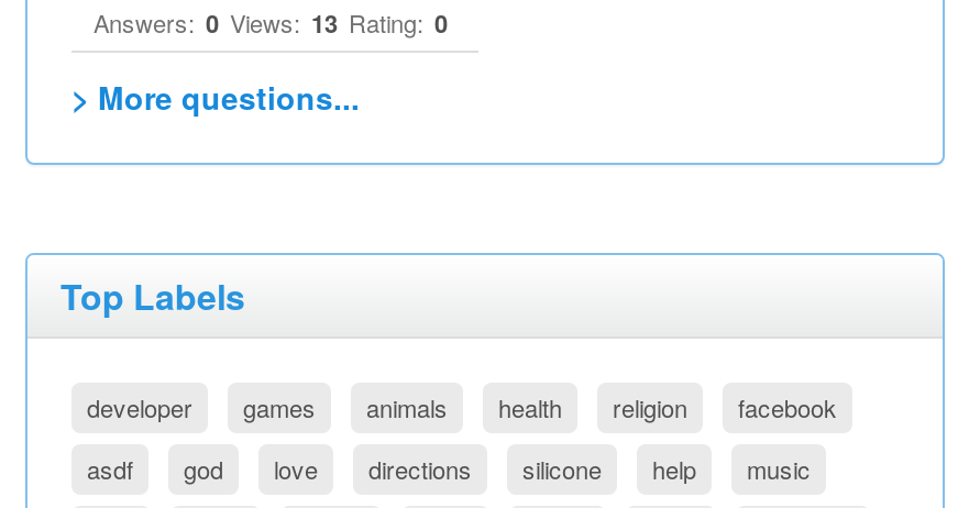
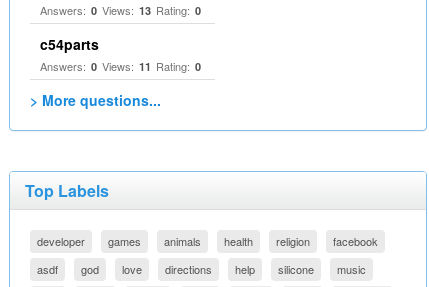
none -> [40,34,201,74] c54parts | Answers: 0 Views: 11 Rating: 0
moved [522,451,602,486] -> [278,261,314,277]: silicone

